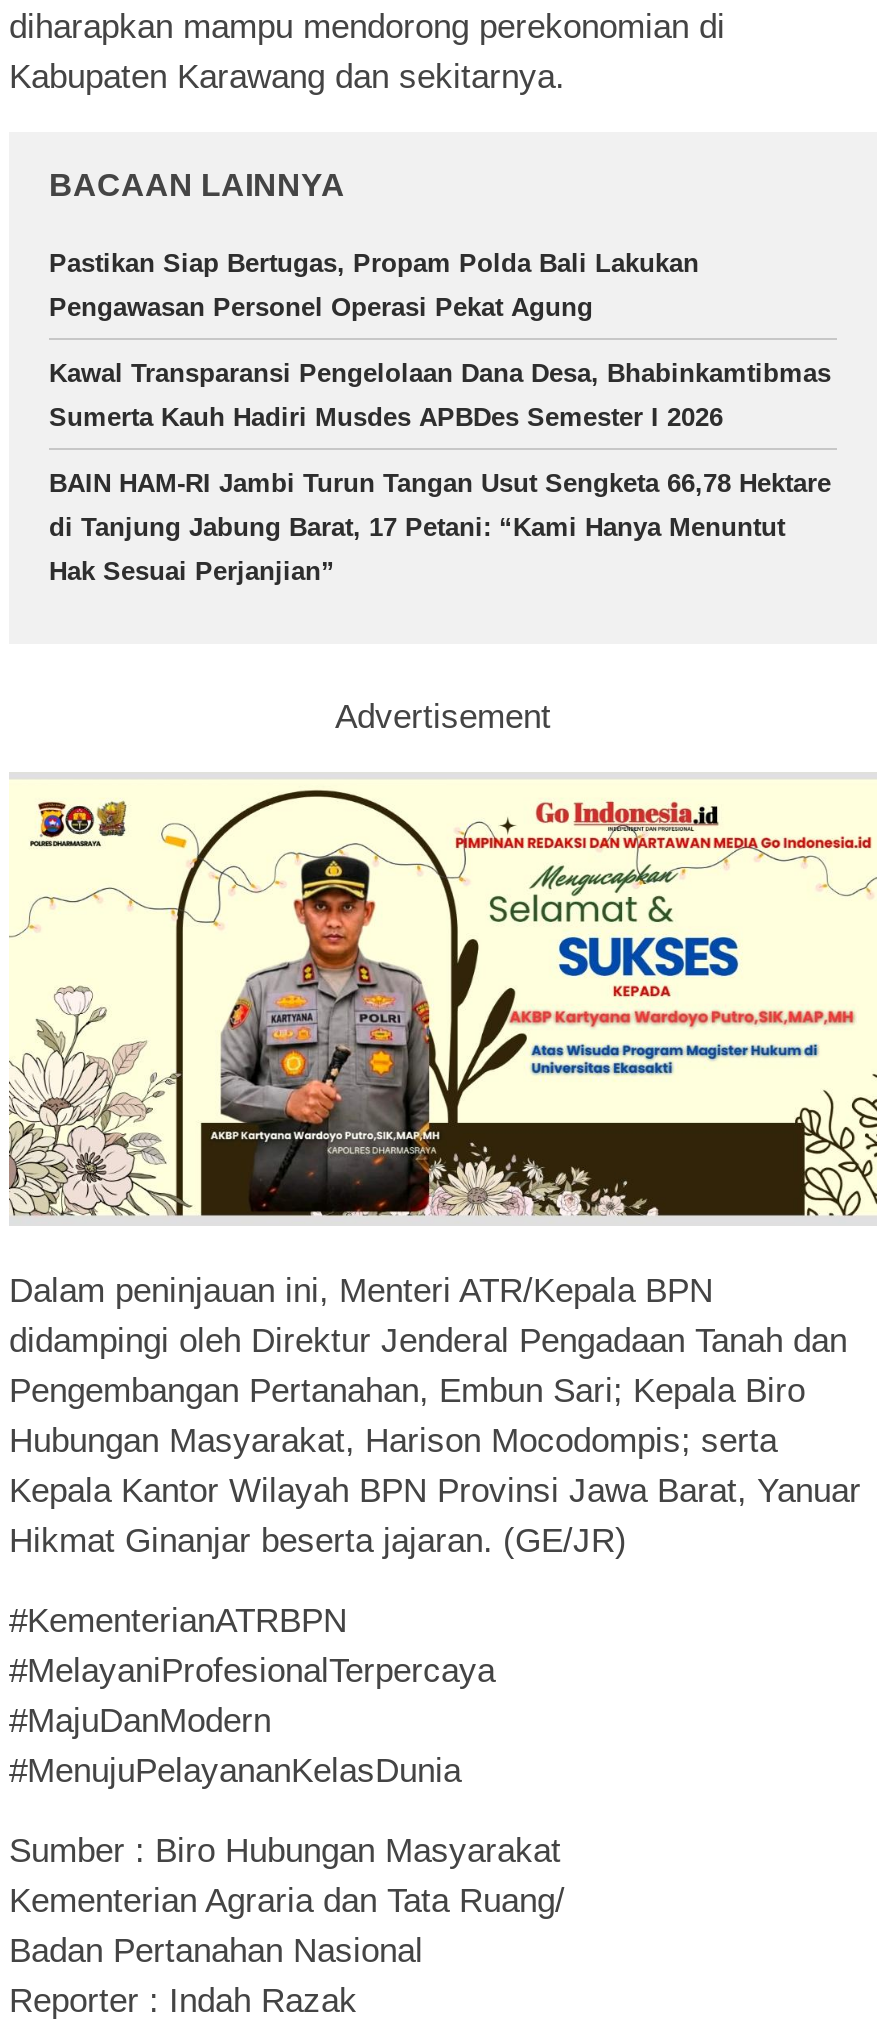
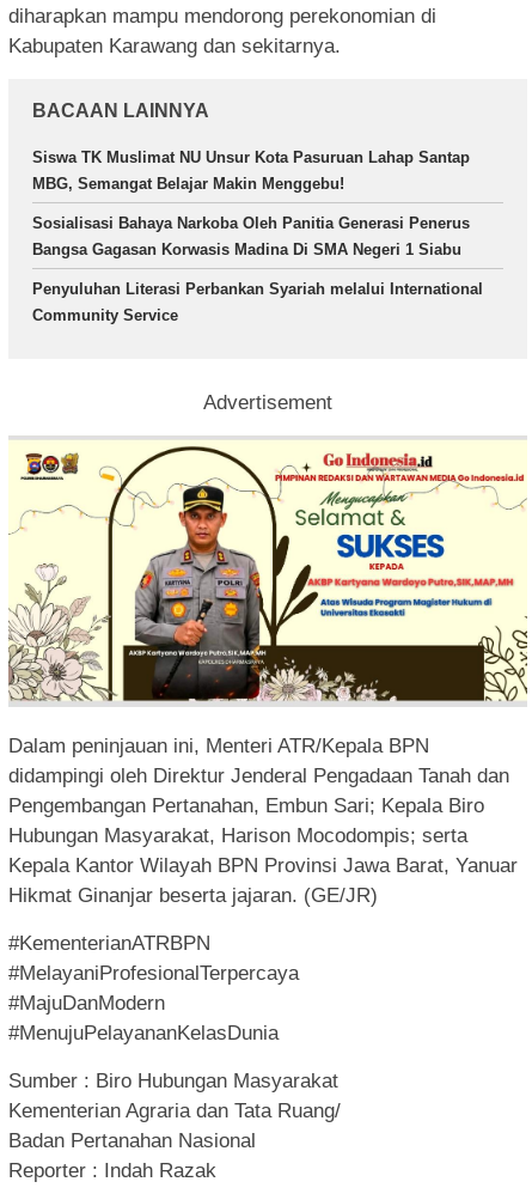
[49,247,831,585] Pastikan Siap Bertugas, Propam Polda Bali Lakukan | Pengawasan Personel Operasi Pekat Agung | Kawal Transparansi Pengelolaan Dana Desa, Bhabinkamtibmas | Sumerta Kauh Hadiri Musdes APBDes Semester I 2026 | BAIN HAM-RI Jambi Turun Tangan Usut Sengketa 66,78 Hektare | di Tanjung Jabung Barat, 17 Petani: “Kami Hanya Menuntut | Hak Sesuai Perjanjian” -> [32,148,483,324] Siswa TK Muslimat NU Unsur Kota Pasuruan Lahap Santap | MBG, Semangat Belajar Makin Menggebu! | Sosialisasi Bahaya Narkoba Oleh Panitia Generasi Penerus | Bangsa Gagasan Korwasis Madina Di SMA Negeri 1 Siabu | Penyuluhan Literasi Perbankan Syariah melalui International | Community Service

